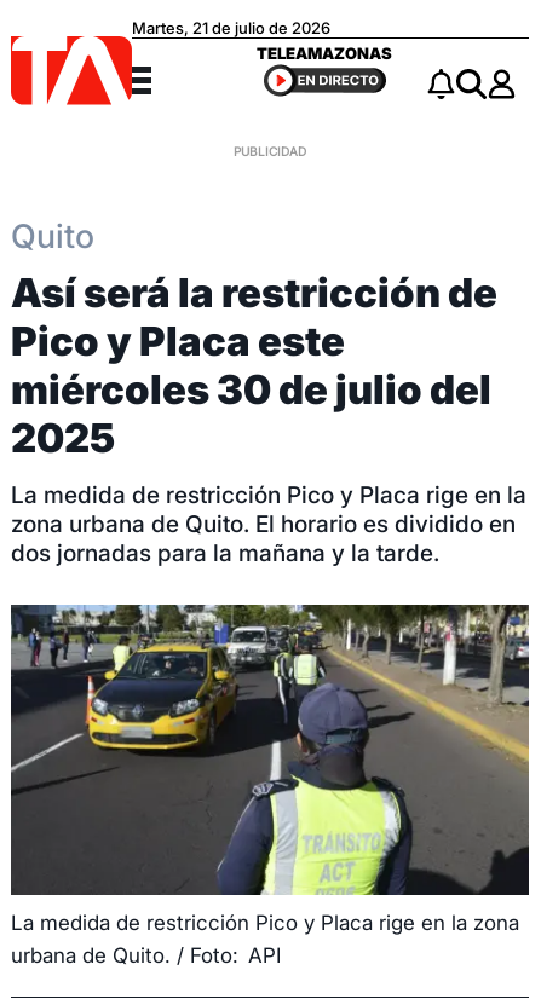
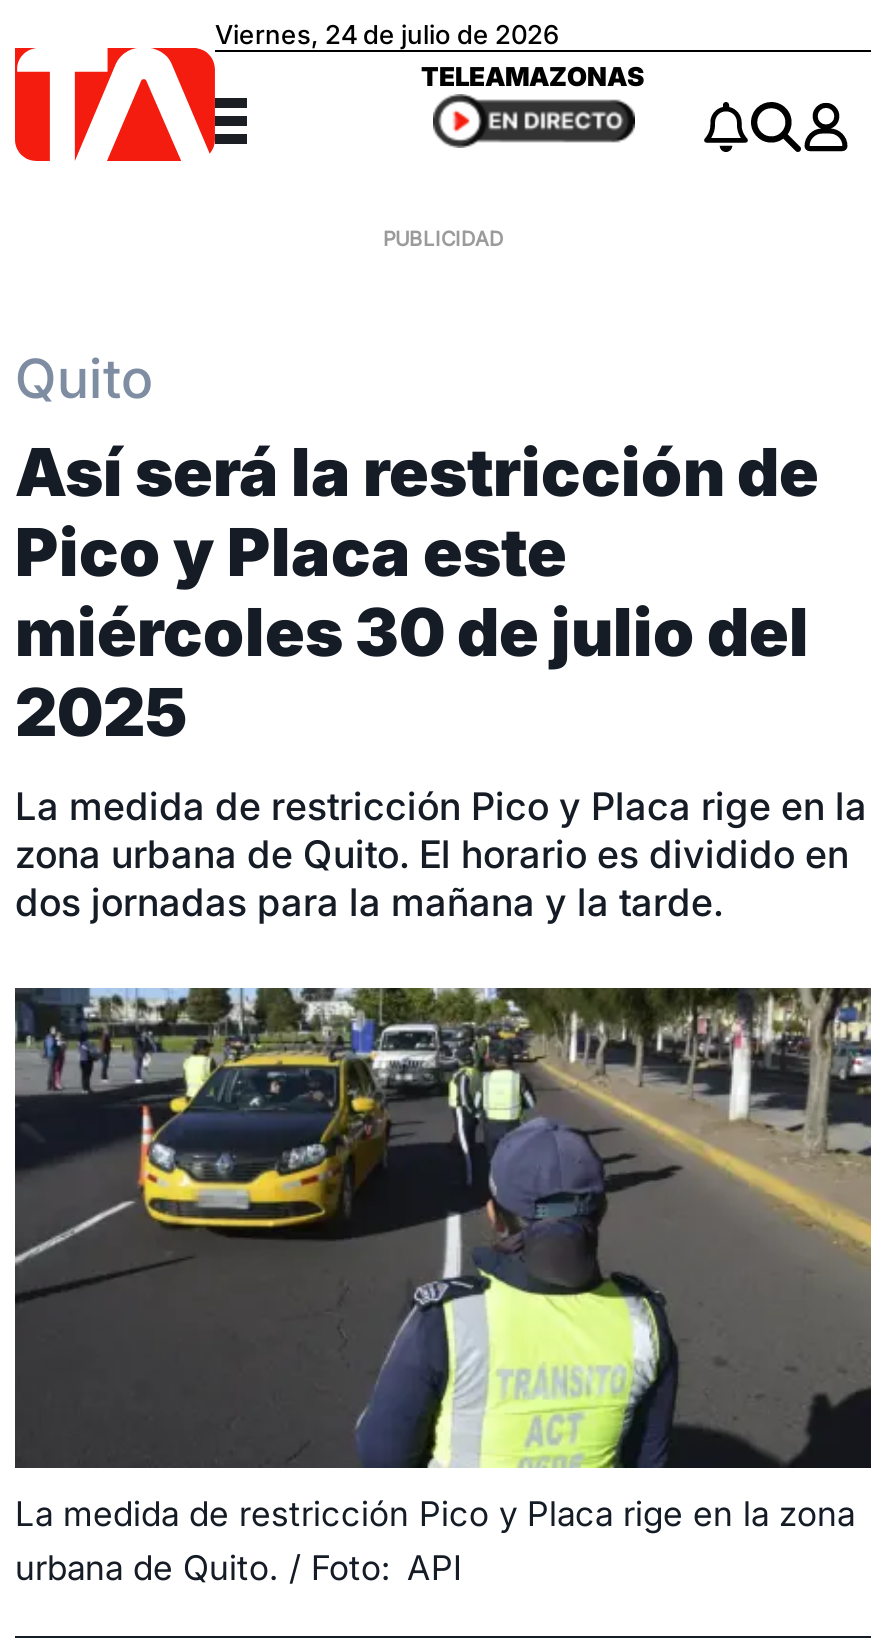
[132,19,330,38] Martes, 21 de julio de 2026 -> [215,19,559,51] Viernes, 24 de julio de 2026

